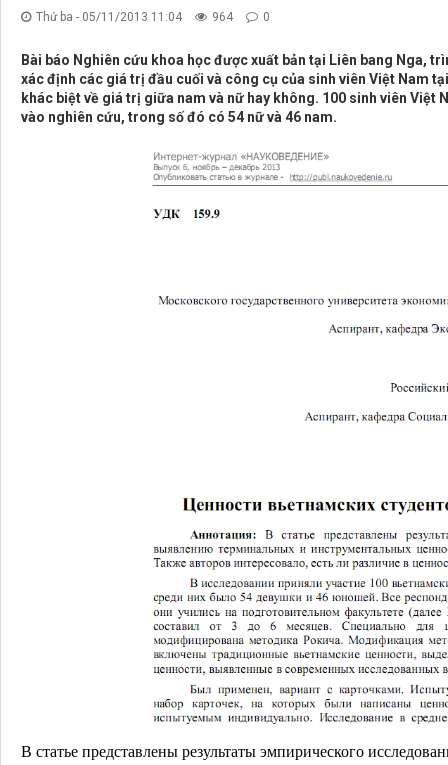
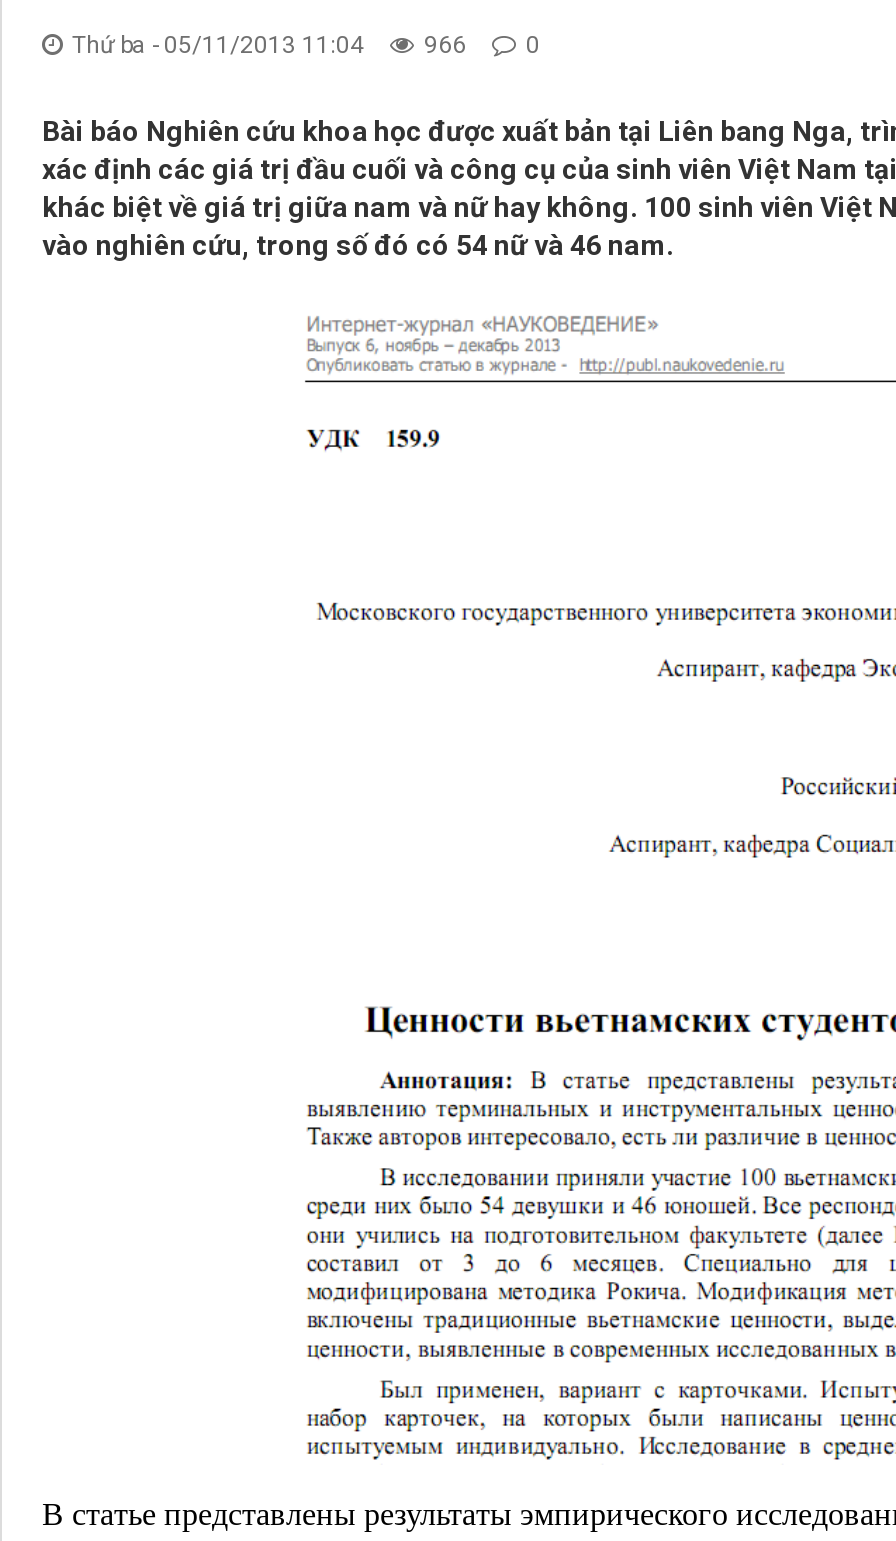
[212,10,233,24] 964 -> [424,31,466,59] 966

